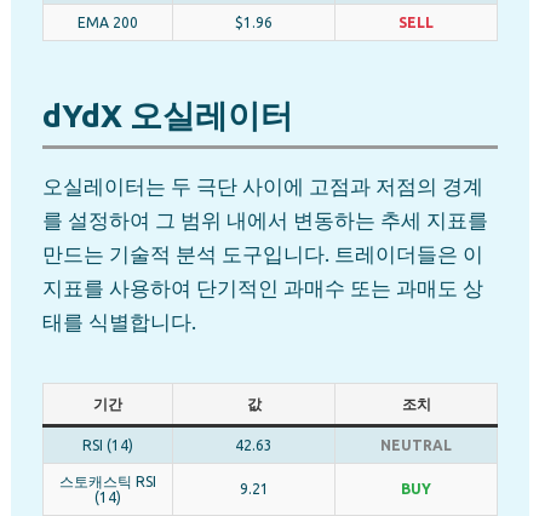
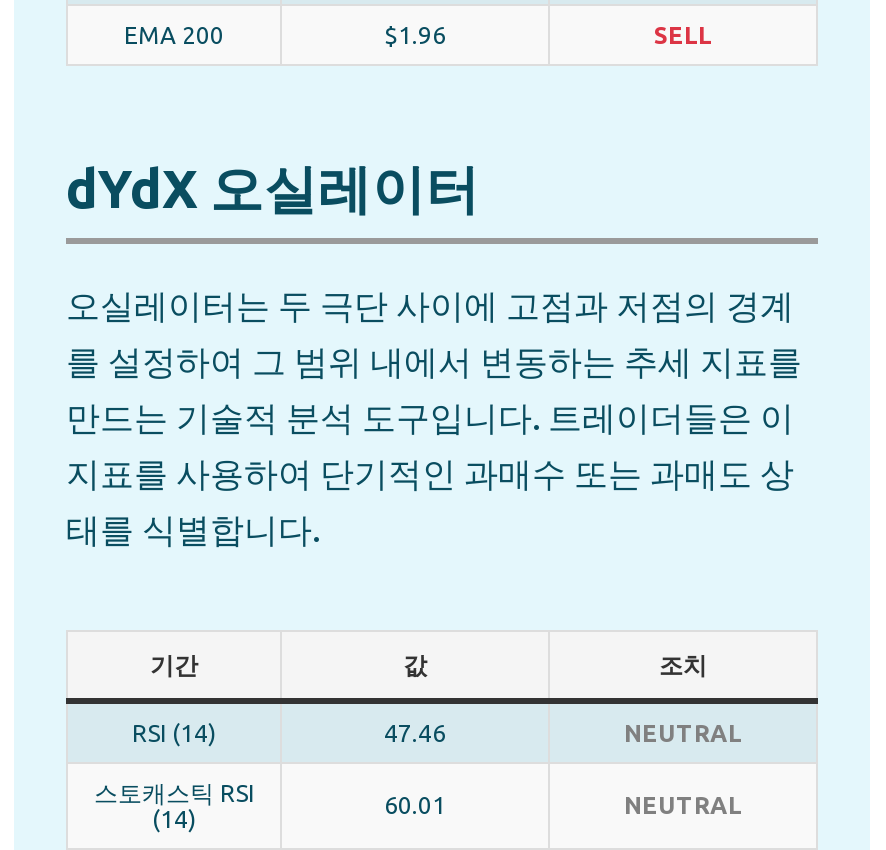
[235,438,273,453] 42.63 -> [384,721,446,747] 47.46
[239,481,431,497] 9.21 | BUY -> [384,793,742,819] 60.01 | NEUTRAL

